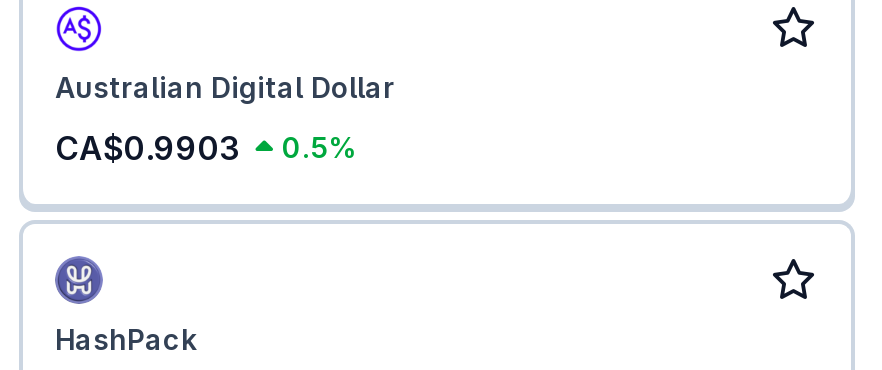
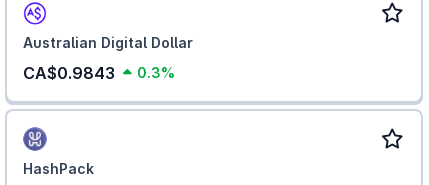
[55,128,356,168] CA$0.9903 | 0.5% -> [23,63,174,83] CA$0.9843 | 0.3%

